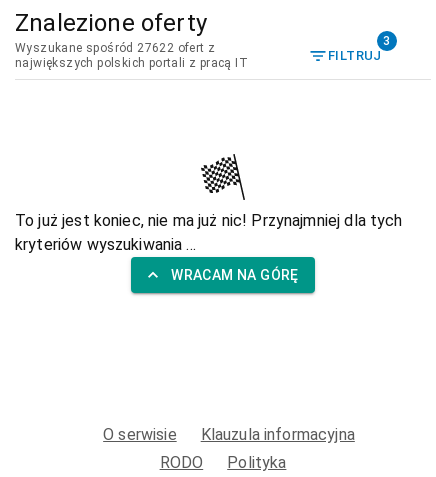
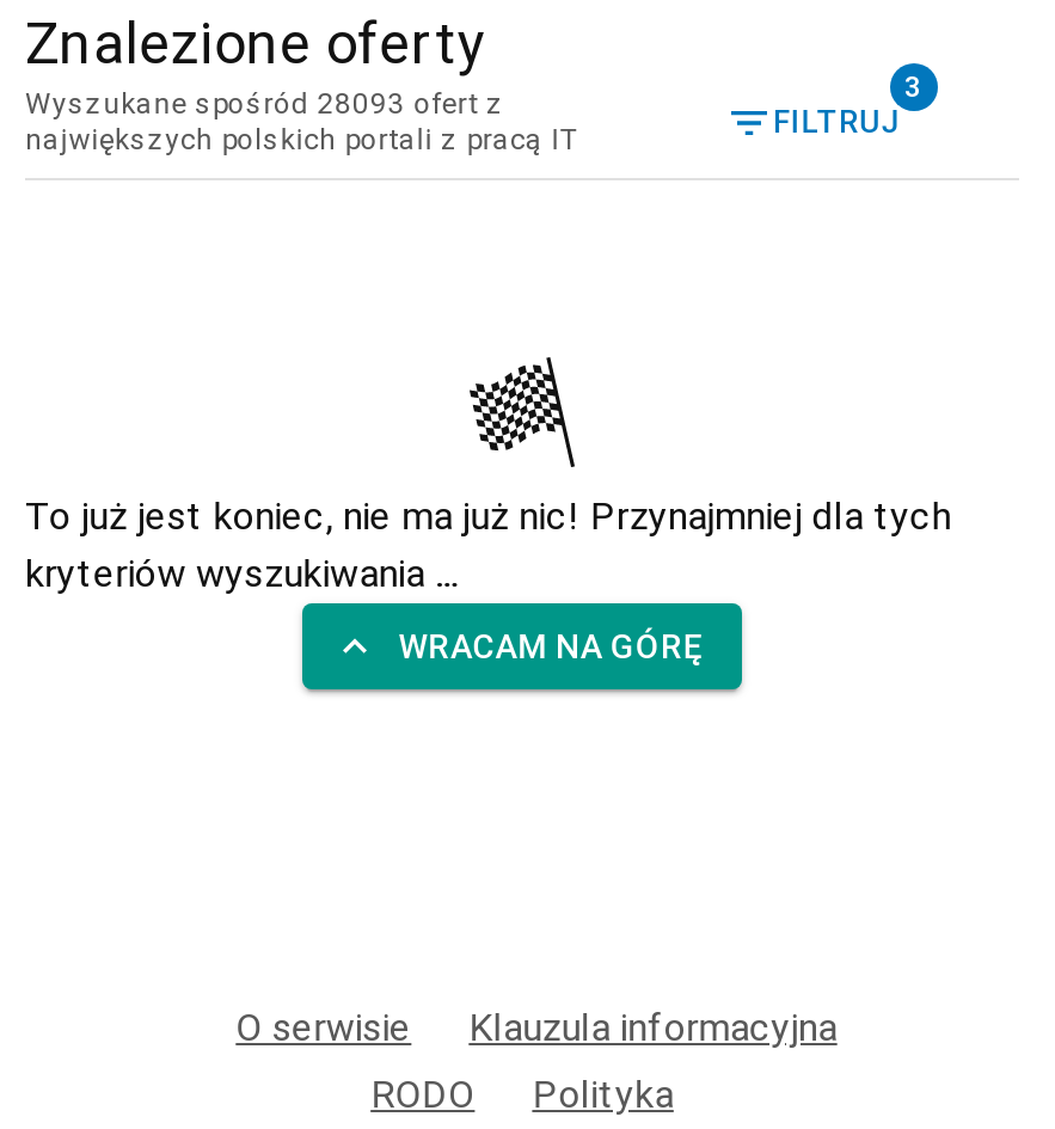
[15,41,215,55] Wyszukane spośród 27622 ofert z -> [25,87,504,121] Wyszukane spośród 28093 ofert z

